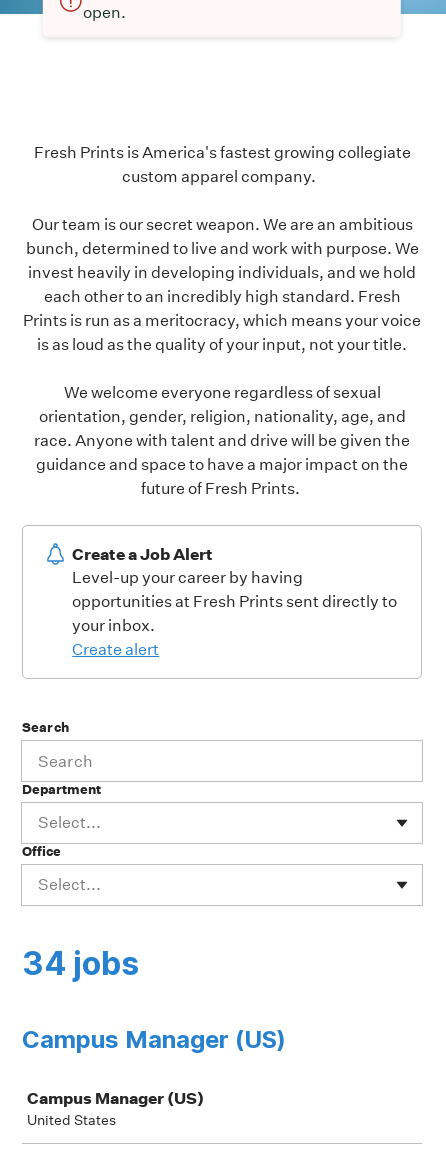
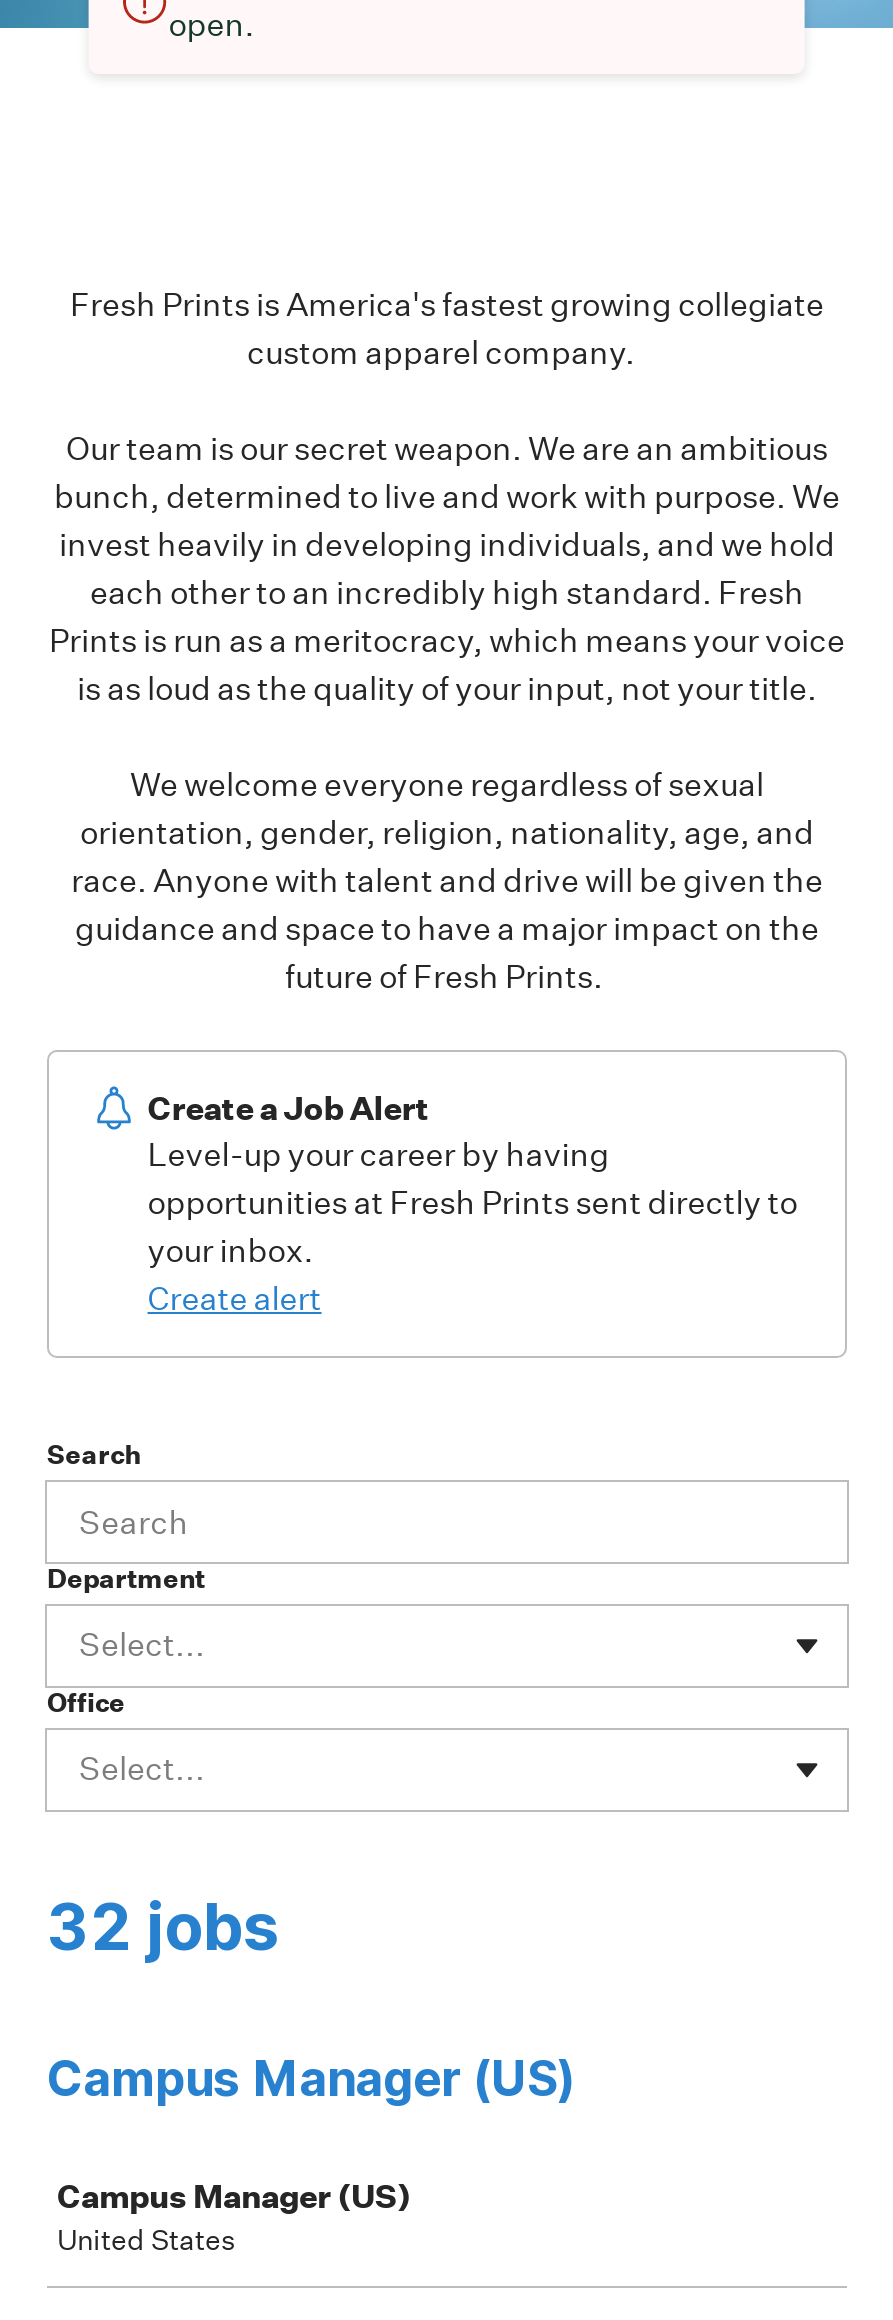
[22,936,139,994] 34 jobs -> [47,1872,279,1988] 32 jobs

